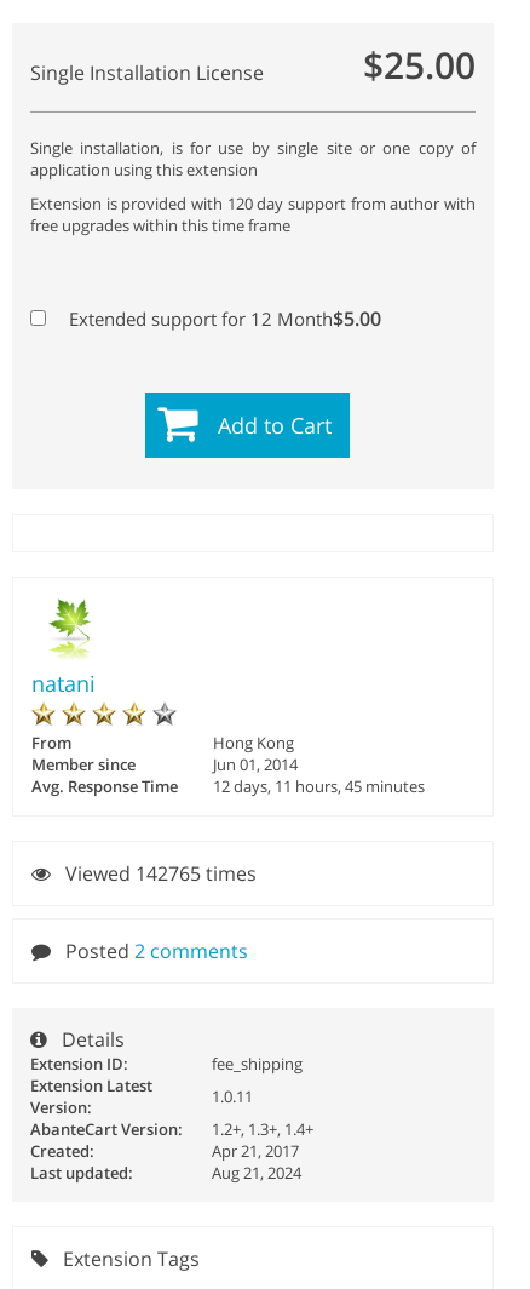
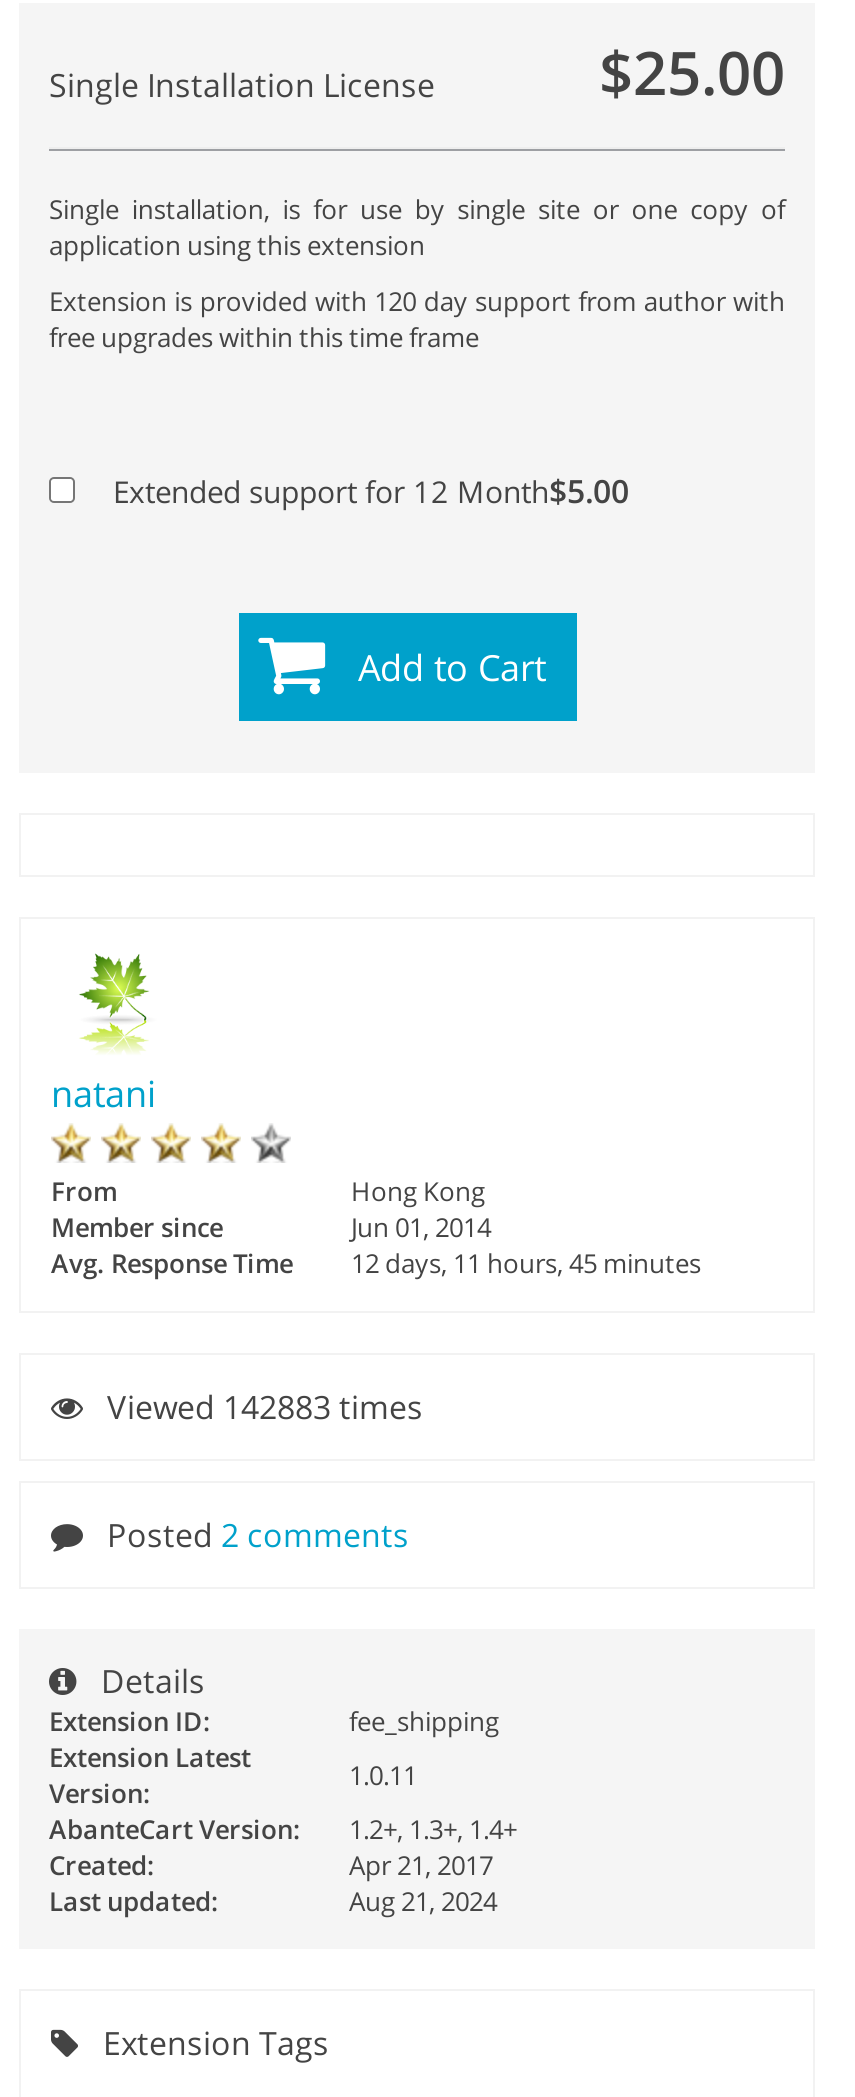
[51,861,257,887] Viewed 142765 times -> [83,1386,423,1430] Viewed 142883 times

